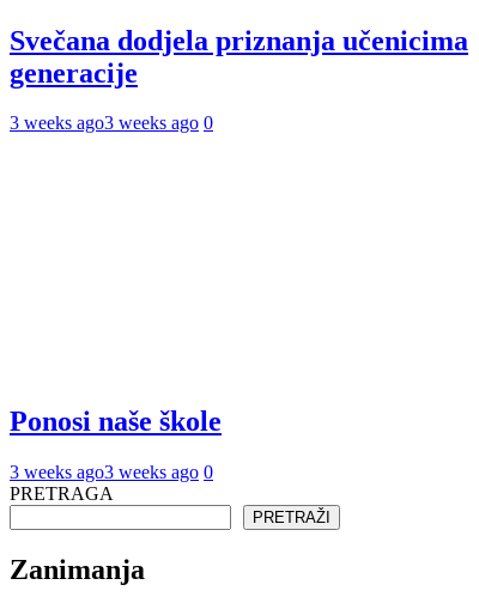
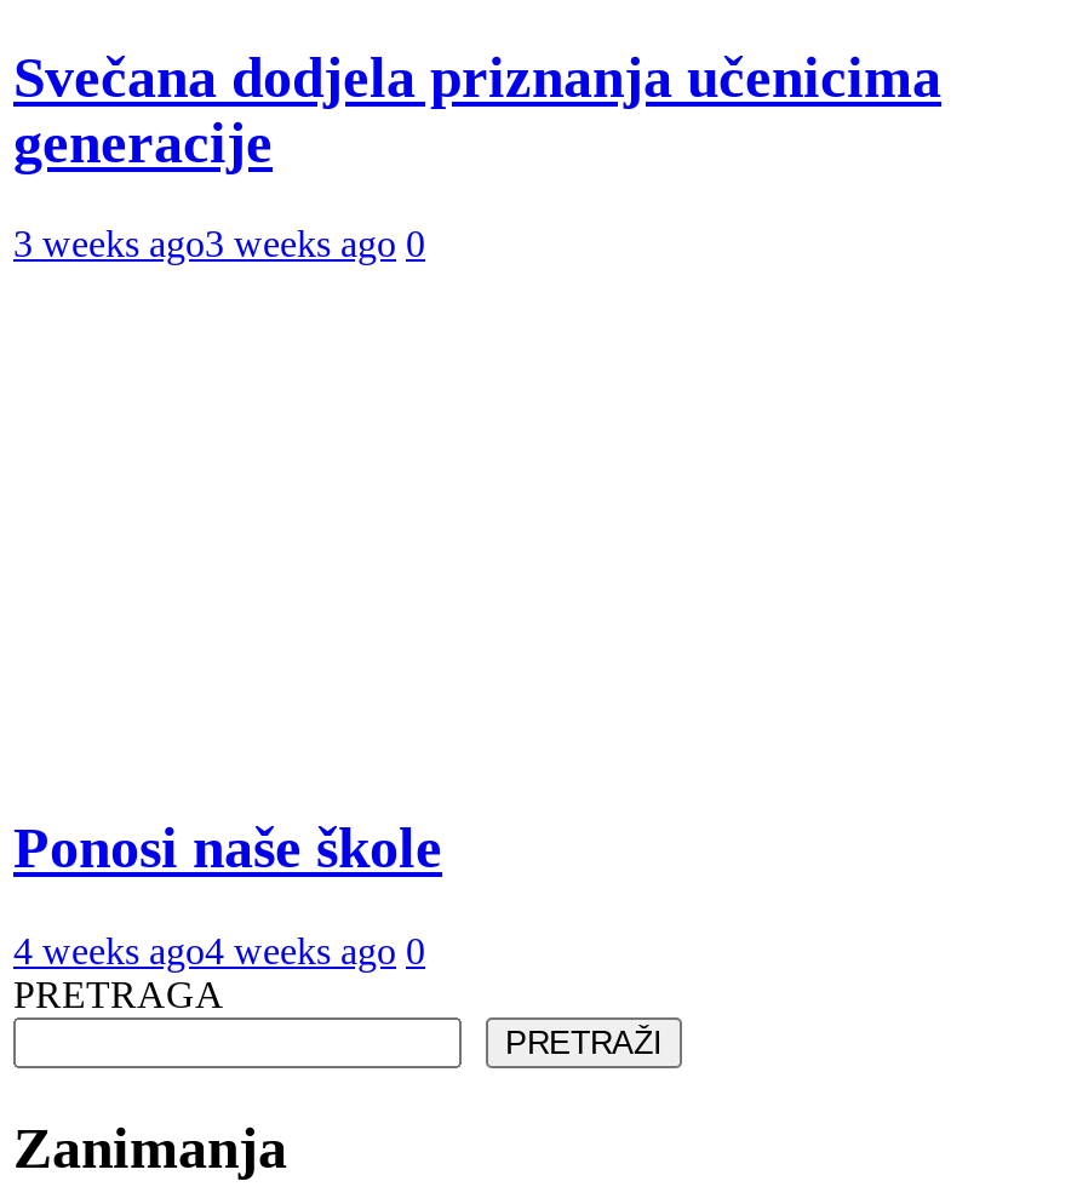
[10,462,213,482] 3 weeks ago3 weeks ago 0 -> [13,930,425,972] 4 weeks ago4 weeks ago 0

